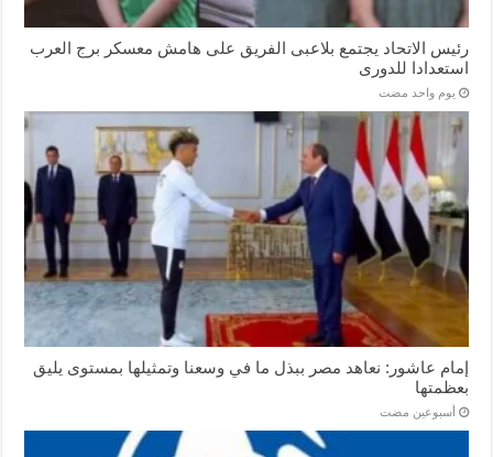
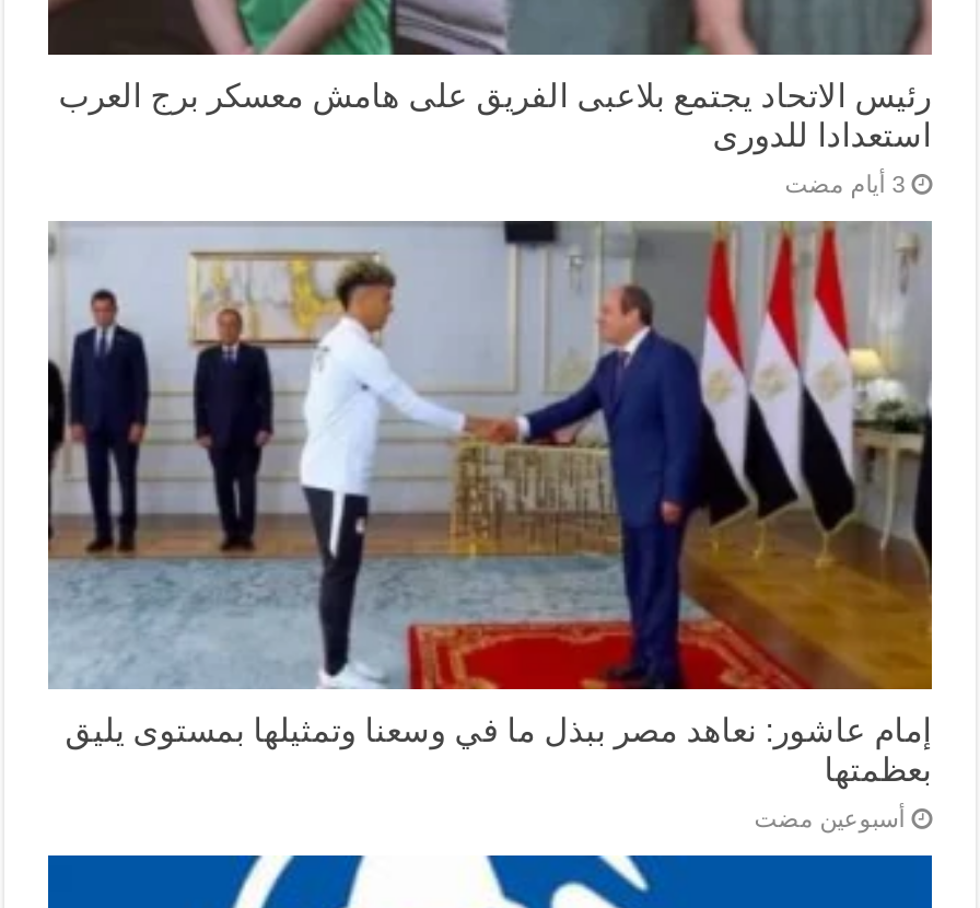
[378,85,455,99] يوم واحد مضت -> none

